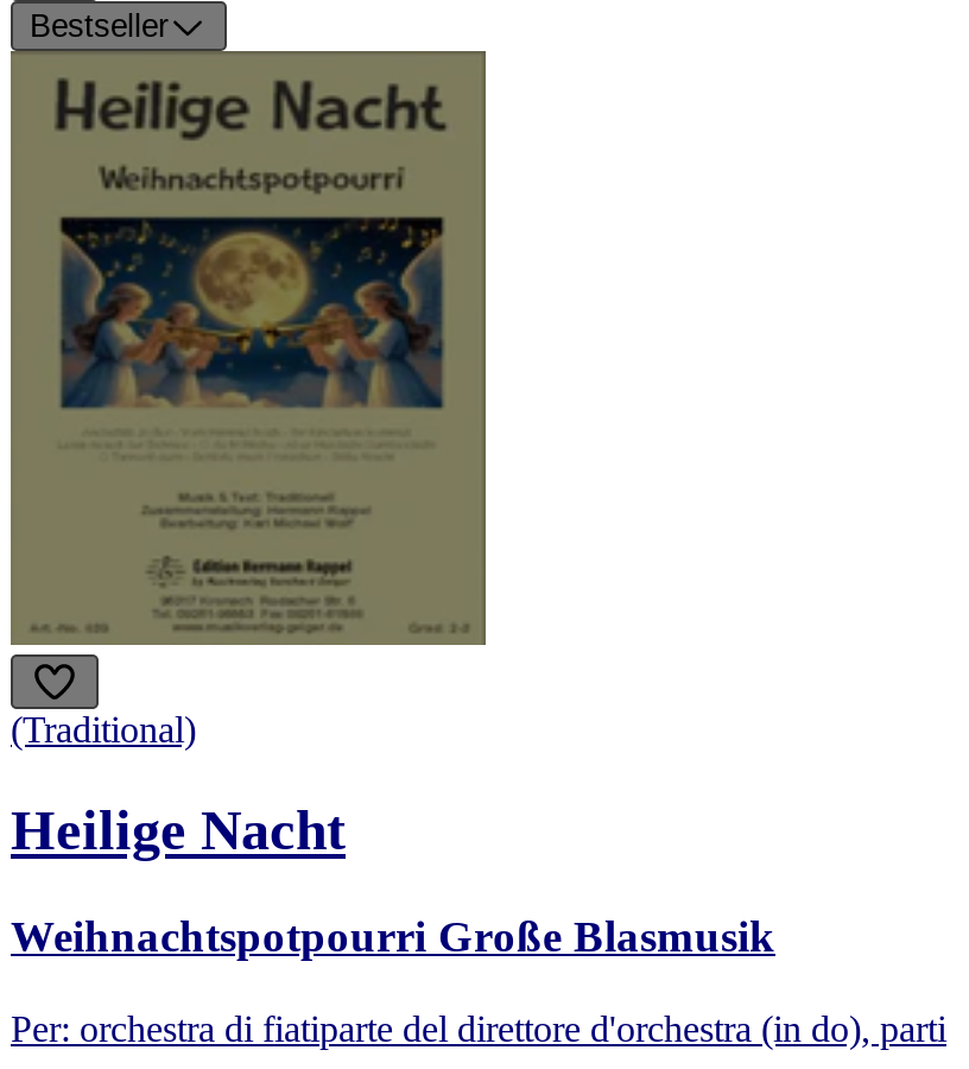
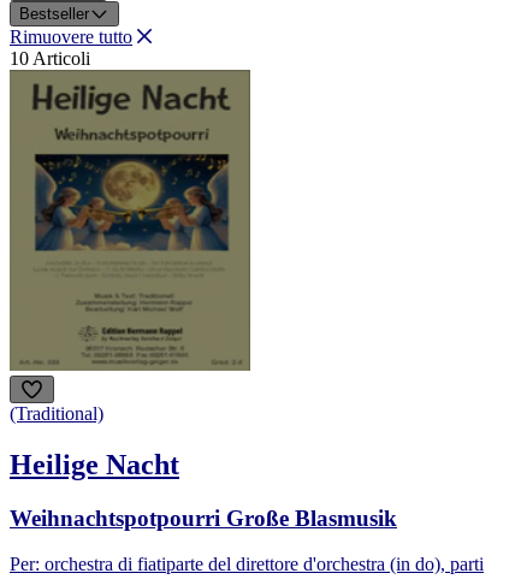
none -> [10,27,132,69] Rimuovere tutto | 10 Articoli

